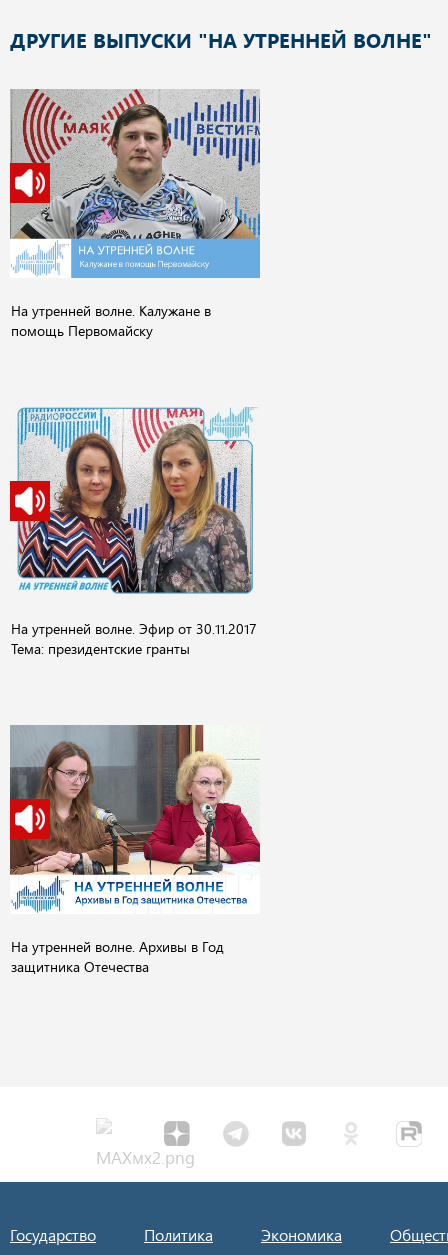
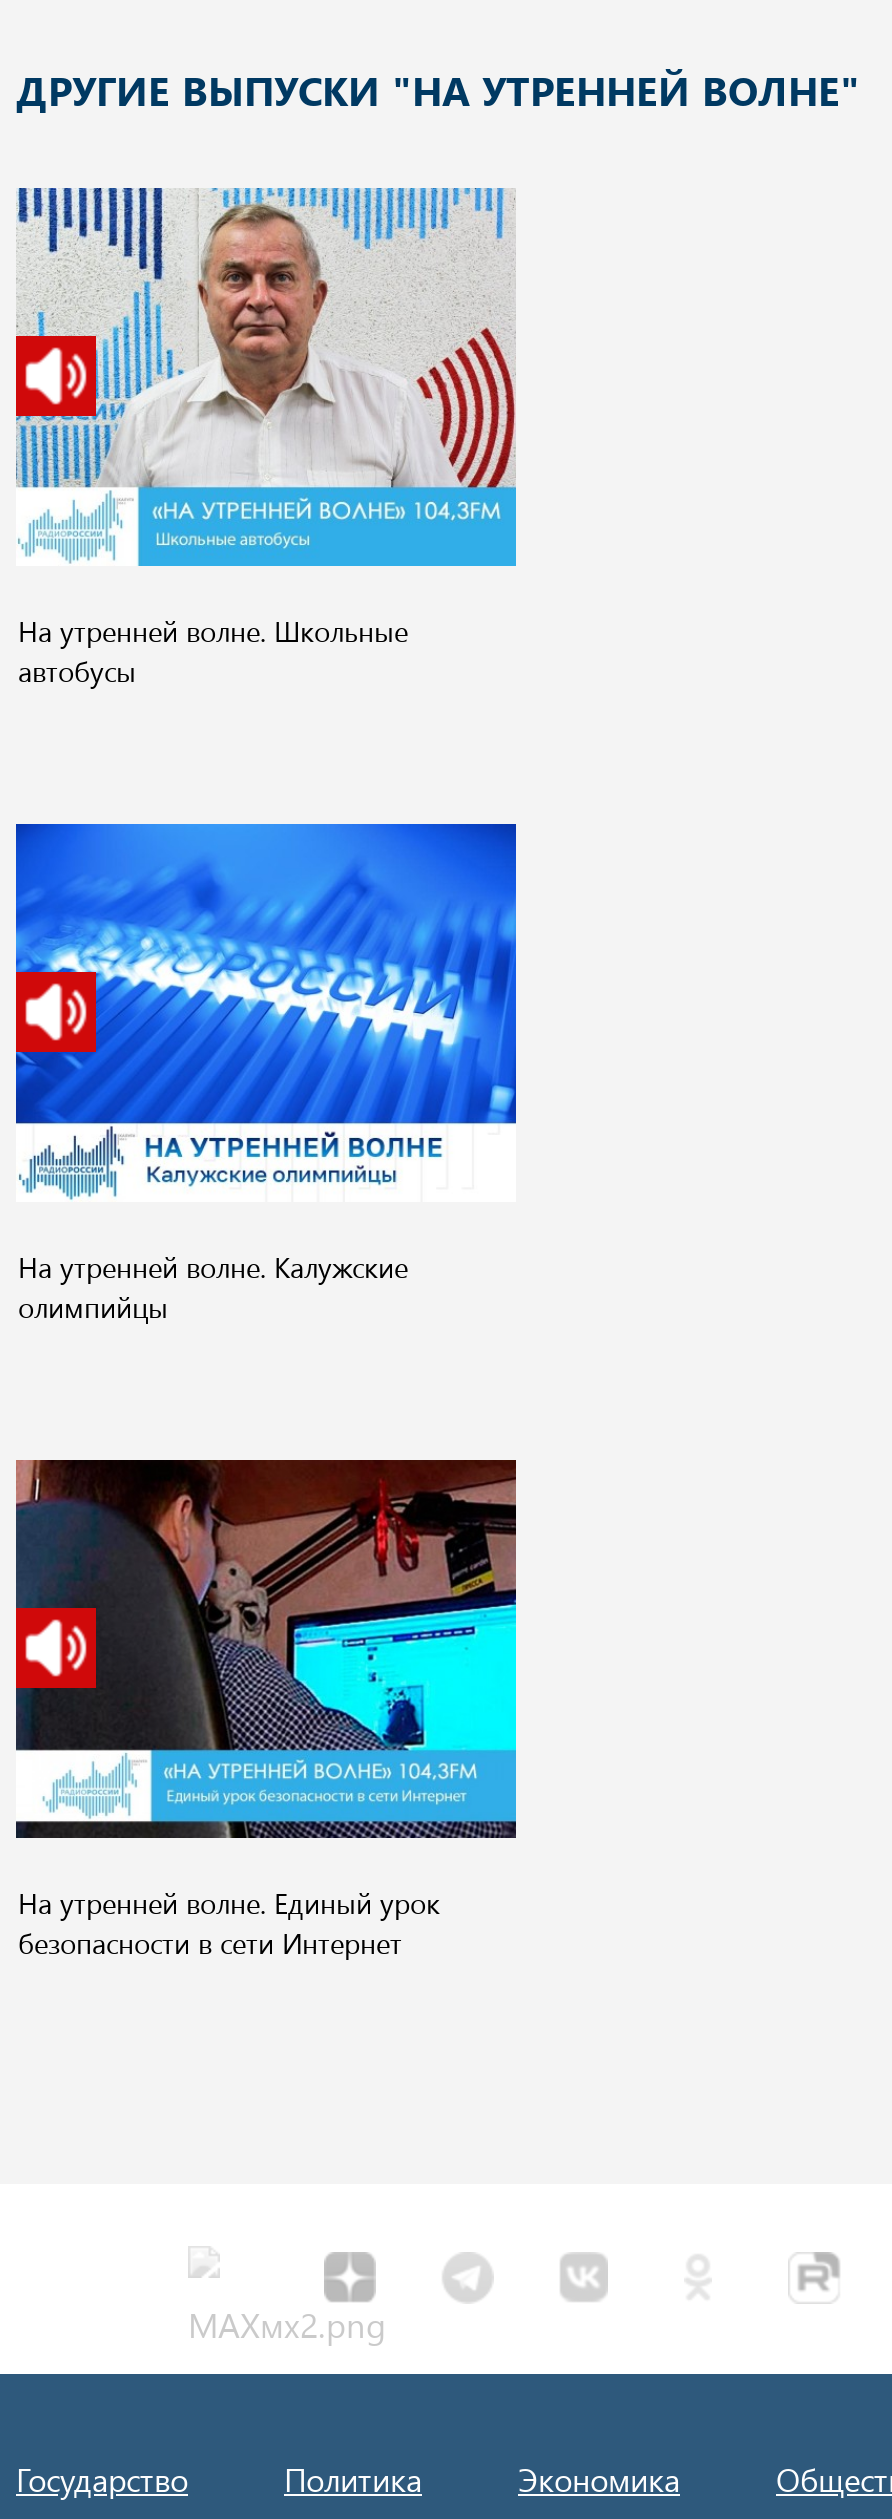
[10,88,261,340] [image] | На утренней волне. Калужане в | помощь Первомайску -> [16,186,516,690] [image] | На утренней волне. Школьные | автобусы
[10,407,260,658] [image] | На утренней волне. Эфир от 30.11.2017 | Тема: президентские гранты -> [14,822,518,1326] [image] | На утренней волне. Калужские | олимпийцы
[9,724,261,976] [image] | На утренней волне. Архивы в Год | защитника Отечества -> [14,1458,518,1962] [image] | На утренней волне. Единый урок | безопасности в сети Интернет

